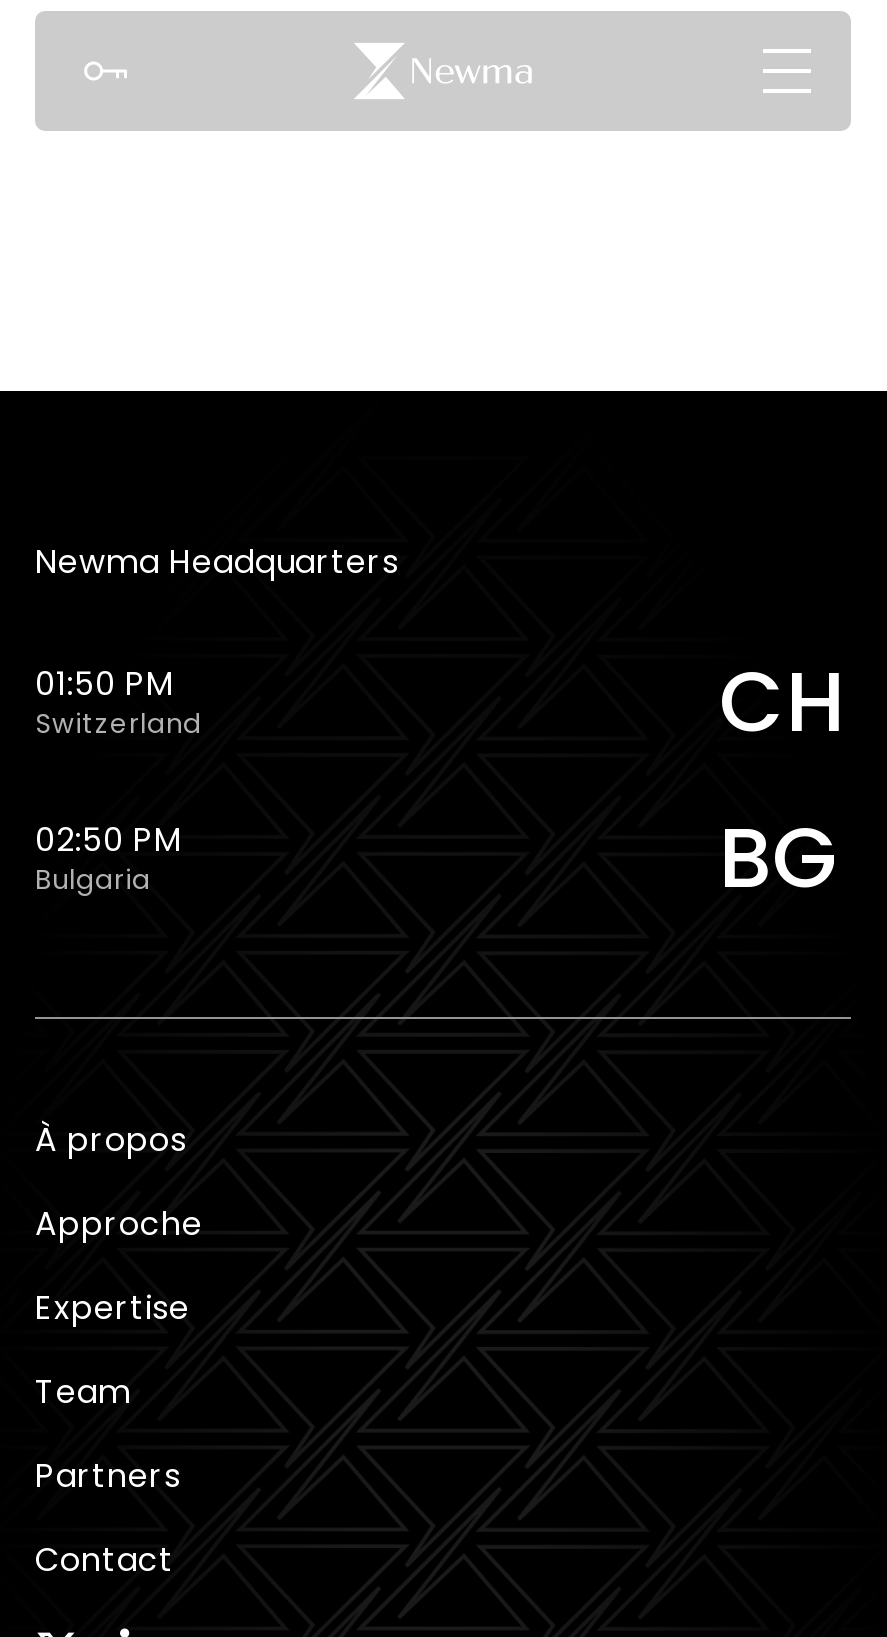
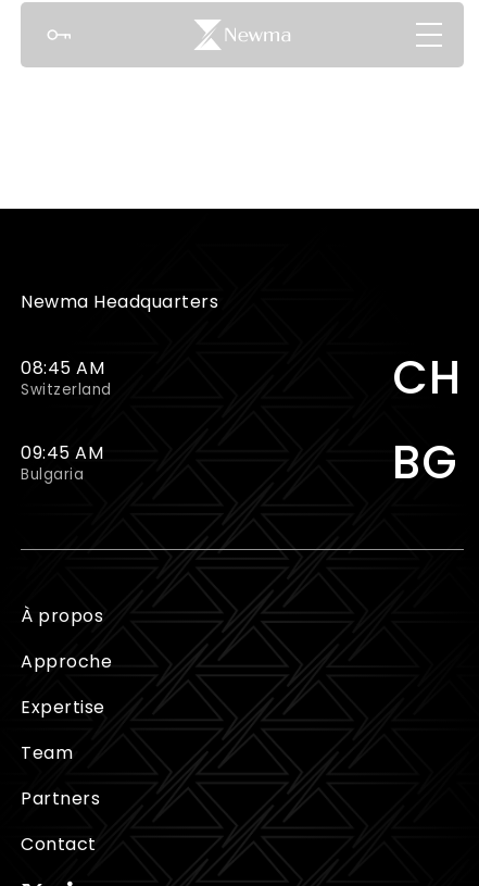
[35,661,175,707] 01:50 PM -> [21,355,104,380] 08:45 AM
[35,817,183,863] 02:50 PM -> [21,440,103,465] 09:45 AM

